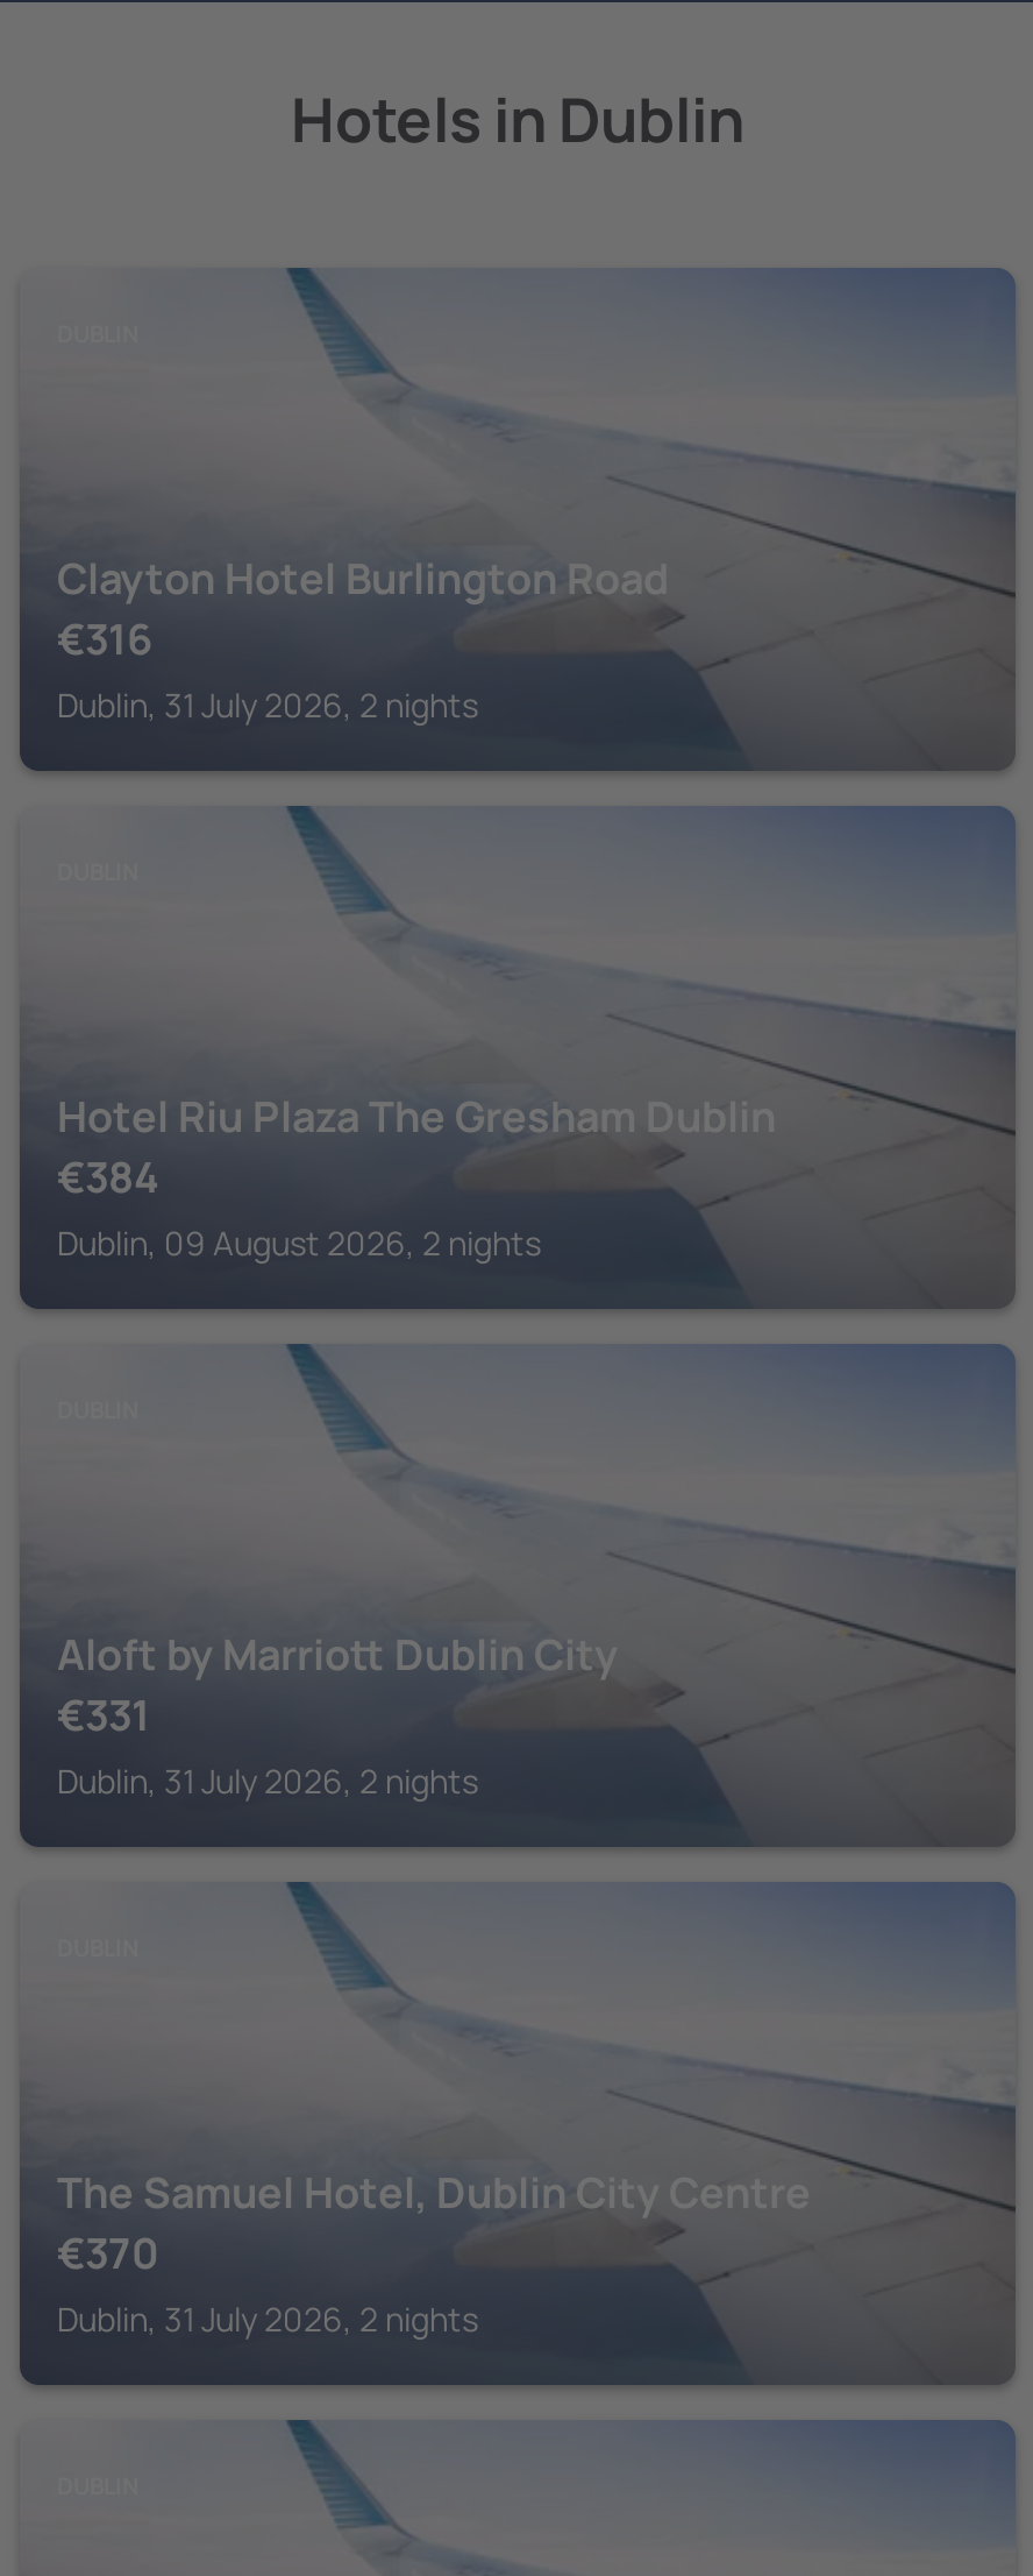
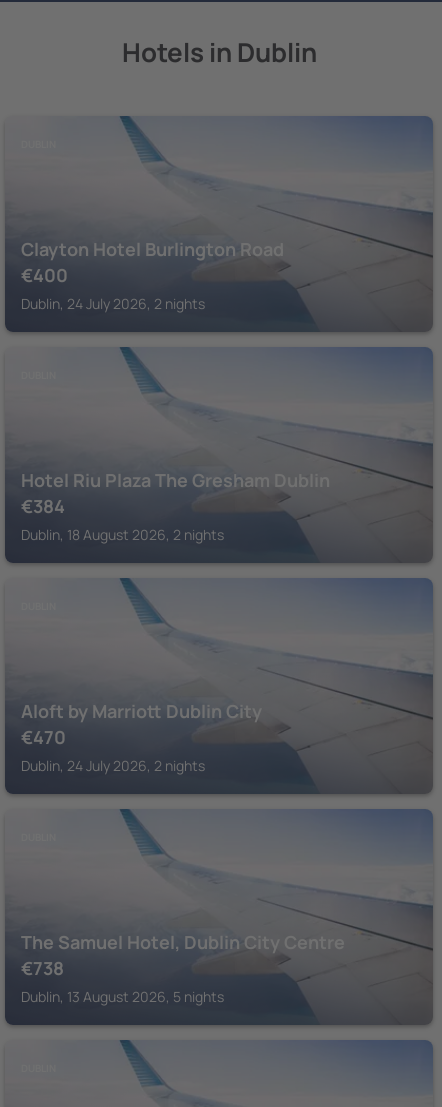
[57,610,152,666] €316 -> [21,263,68,287] €400
[57,682,478,727] Dublin, 31 July 2026, 2 nights -> [21,294,205,313] Dublin, 24 July 2026, 2 nights
[57,1220,541,1265] Dublin, 09 August 2026, 2 nights -> [21,525,224,544] Dublin, 18 August 2026, 2 nights
[57,1686,150,1742] €331 -> [21,725,66,749] €470
[57,1758,478,1803] Dublin, 31 July 2026, 2 nights -> [21,756,205,775] Dublin, 24 July 2026, 2 nights
[57,2224,159,2280] €370 -> [21,956,64,980] €738
[57,2297,478,2341] Dublin, 31 July 2026, 2 nights -> [21,987,224,1006] Dublin, 13 August 2026, 5 nights

